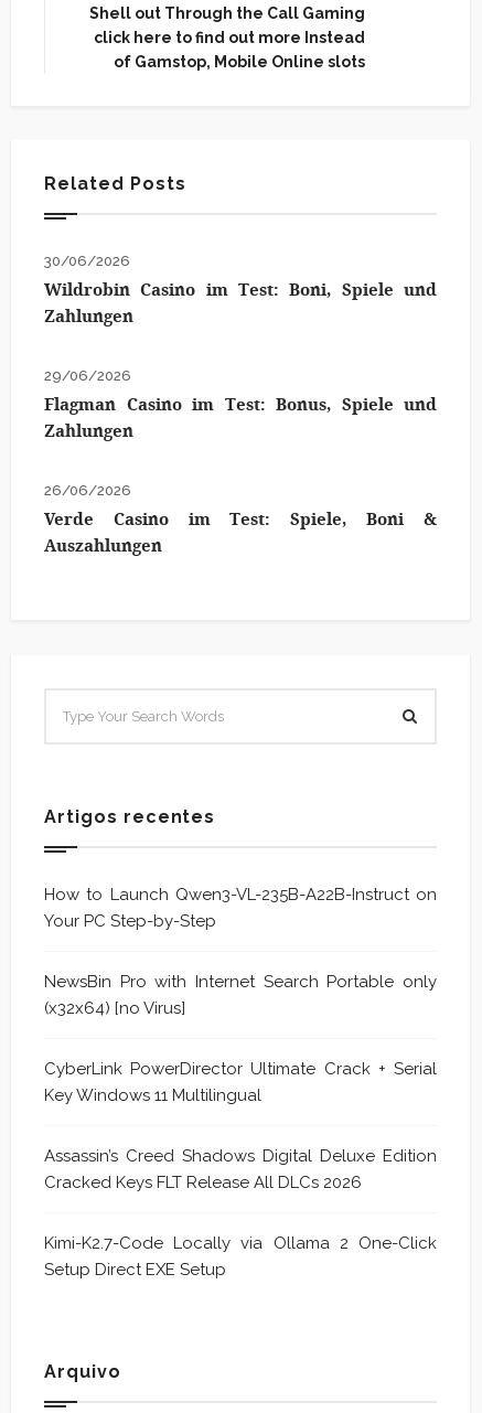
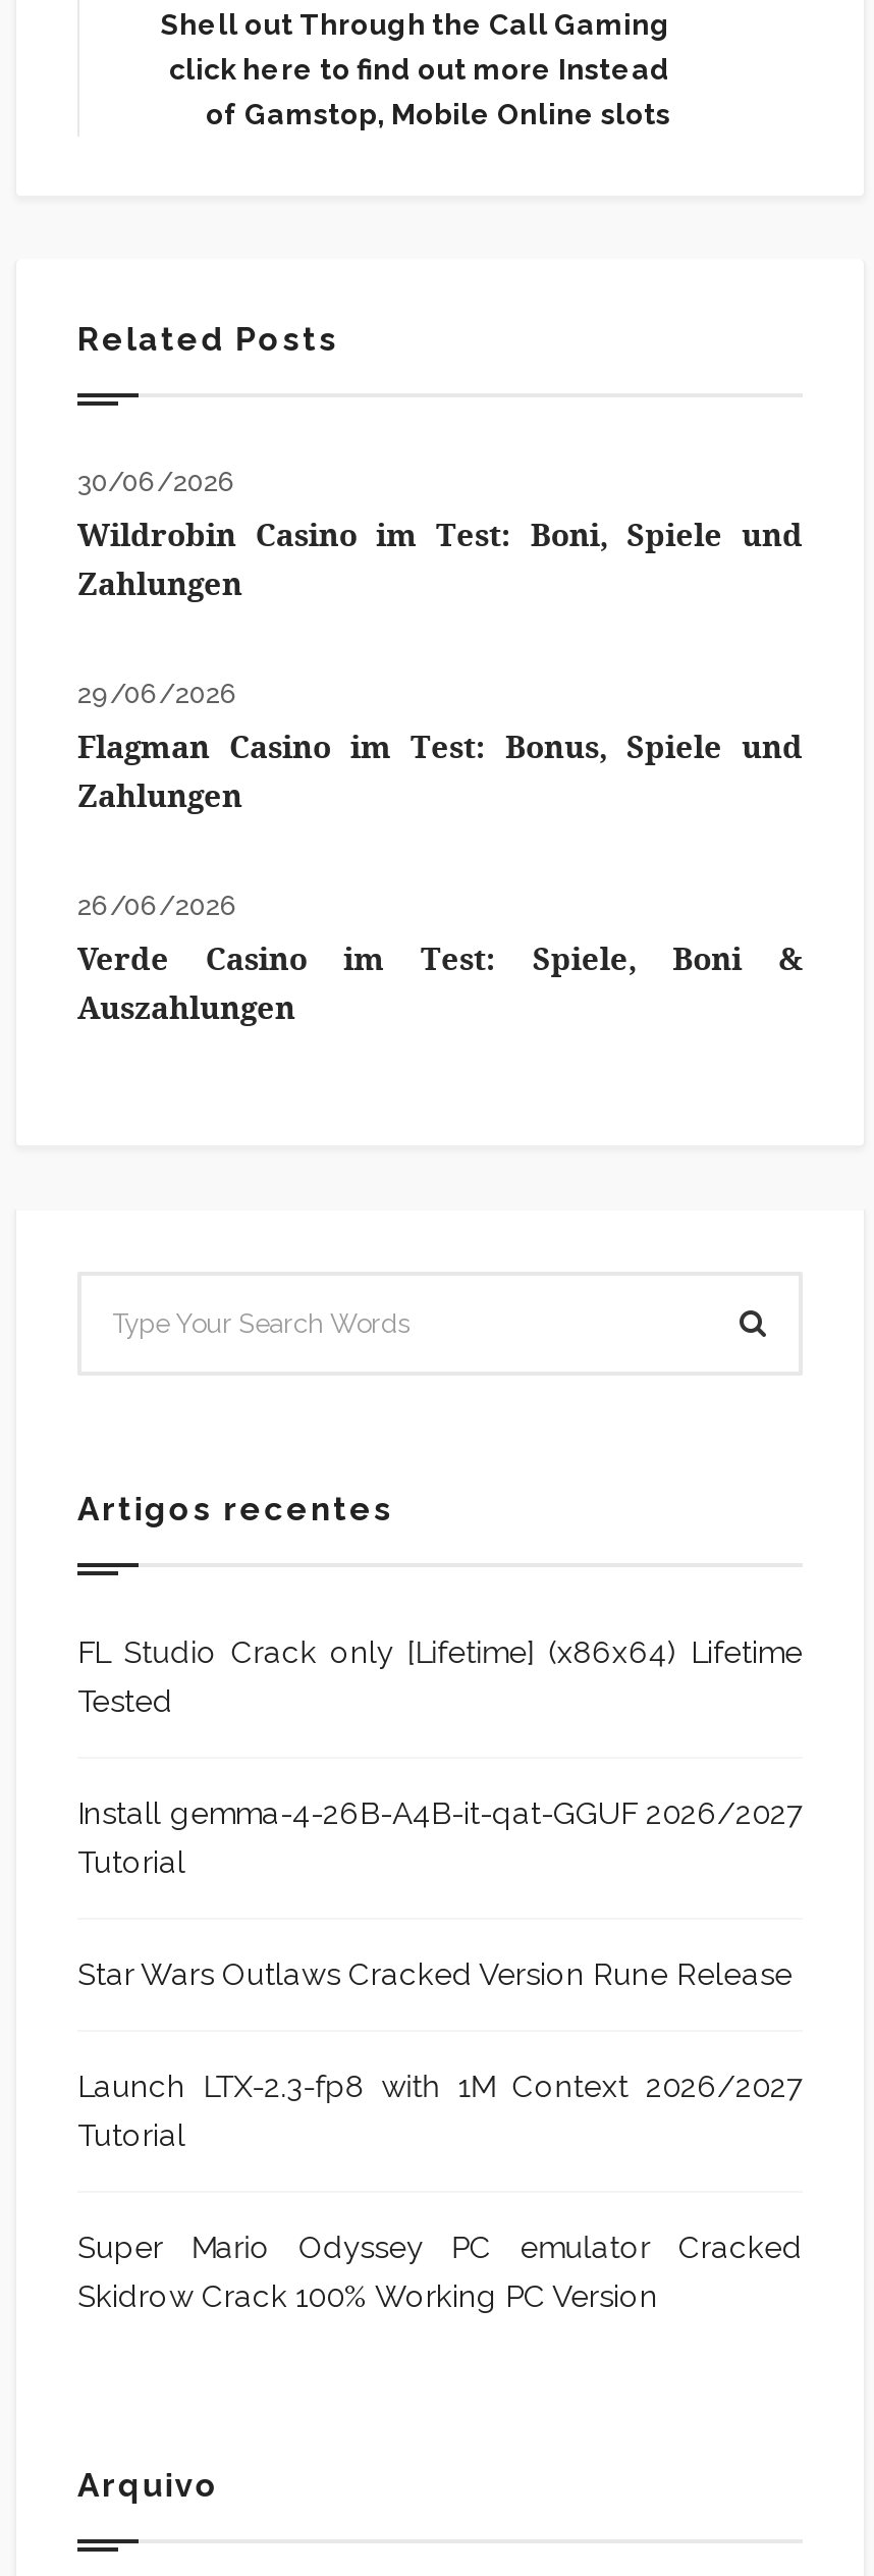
[44,885,437,931] How to Launch Qwen3-VL-235B-A22B-Instruct on | Your PC Step-by-Step -> [77,1634,803,1720] FL Studio Crack only [Lifetime] (x86x64) Lifetime | Tested
[44,972,437,1018] NewsBin Pro with Internet Search Portable only | (x32x64) [no Virus] -> [77,1795,803,1881] Install gemma-4-26B-A4B-it-qat-GGUF 2026/2027 | Tutorial
[44,1059,437,1105] CyberLink PowerDirector Ultimate Crack + Serial | Key Windows 11 Multilingual -> [77,1956,793,1993] Star Wars Outlaws Cracked Version Rune Release
[44,1146,437,1192] Assassin’s Creed Shadows Digital Deluxe Edition | Cracked Keys FLT Release All DLCs 2026 -> [77,2069,803,2154] Launch LTX-2.3-fp8 with 1M Context 2026/2027 | Tutorial
[44,1233,437,1280] Kimi-K2.7-Code Locally via Ollama 2 One-Click | Setup Direct EXE Setup -> [77,2230,803,2315] Super Mario Odyssey PC emulator Cracked | Skidrow Crack 100% Working PC Version

